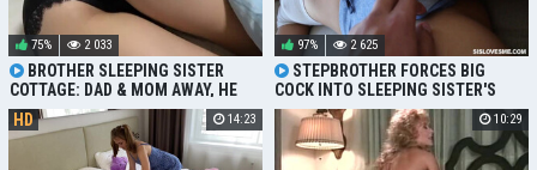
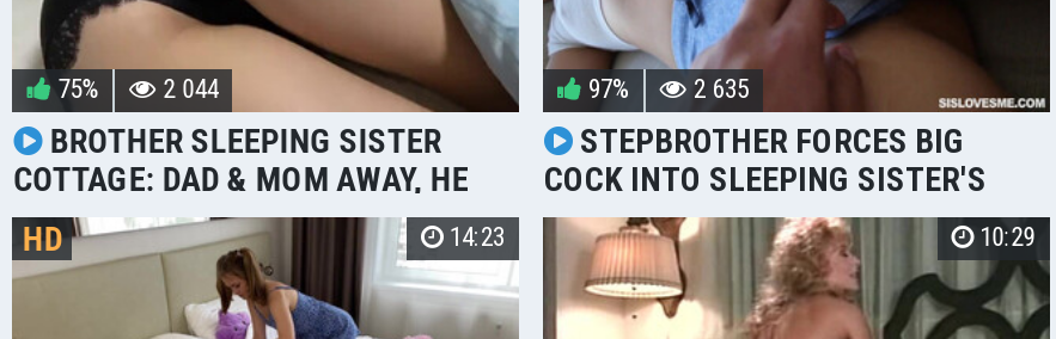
[81,37,112,53] 2 033 -> [156,74,218,106] 2 044
[294,37,378,53] 97% 2 625 -> [581,74,749,106] 97% 2 635

